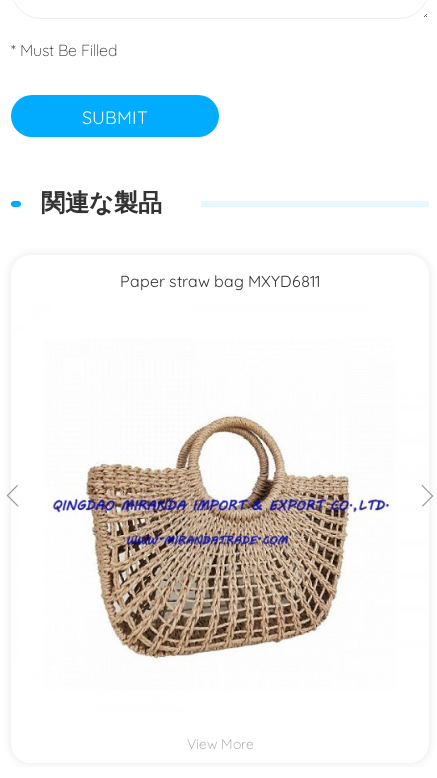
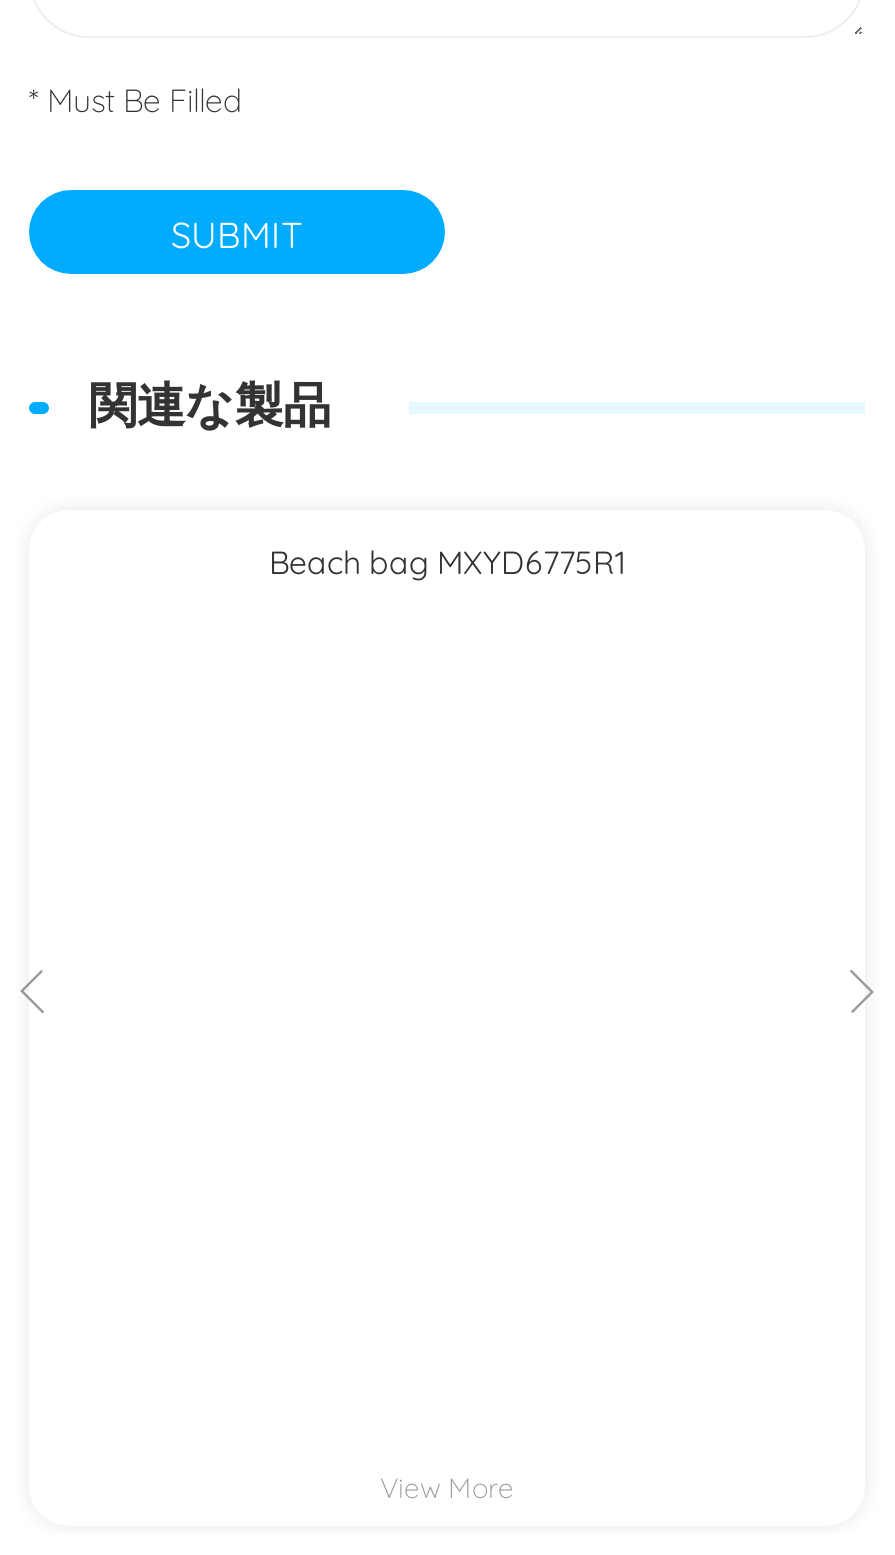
[120,269,320,290] Paper straw bag MXYD6811 -> [269,537,625,579] Beach bag MXYD6775R1
[52,415,390,659] [image] -> none

